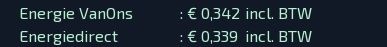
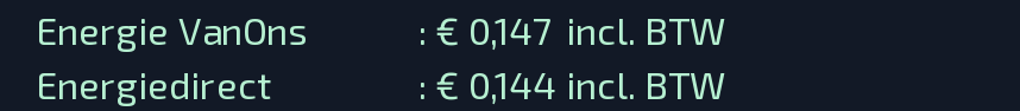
[180,3,312,22] : € 0,342 incl. BTW -> [418,6,725,51] : € 0,147 incl. BTW
[180,26,312,45] : € 0,339 incl. BTW -> [418,60,725,105] : € 0,144 incl. BTW

